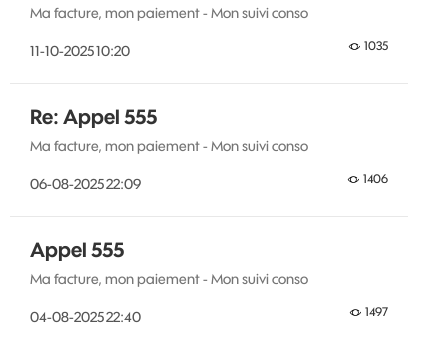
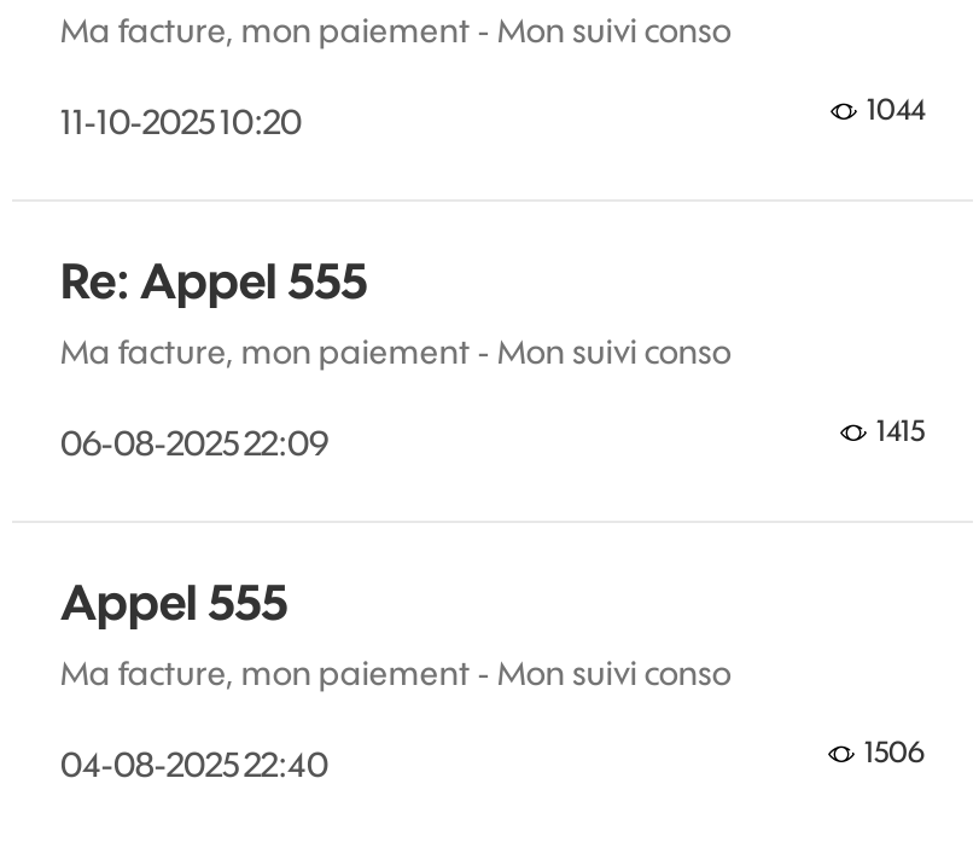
[362,38,388,53] 1035 -> [862,91,925,127] 1044
[361,171,388,186] 1406 -> [872,412,925,448] 1415
[363,304,388,319] 1497 -> [859,733,925,770] 1506

